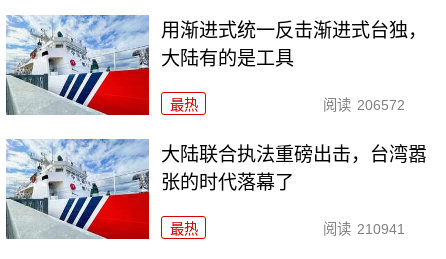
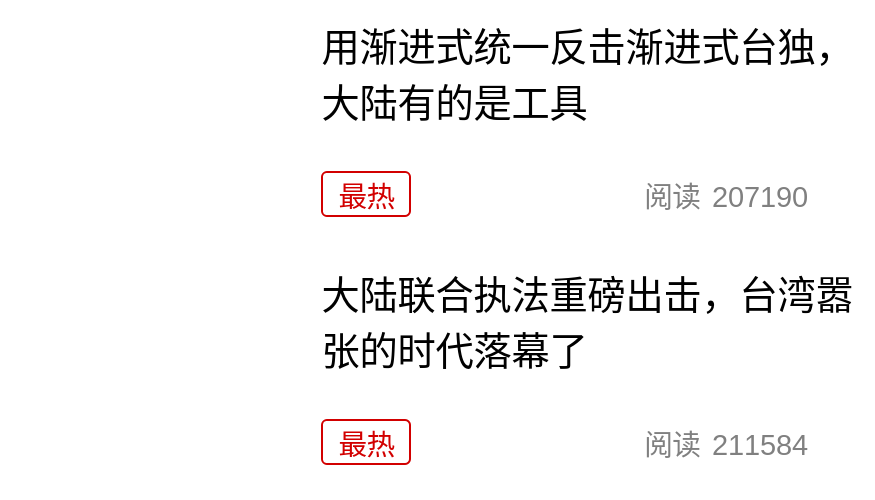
[5,14,150,116] [image] -> none
[323,97,404,113] 阅读 206572 -> [644,182,808,214] 阅读 207190
[5,138,150,240] [image] -> none
[323,221,404,237] 阅读 210941 -> [644,429,808,461] 阅读 211584

